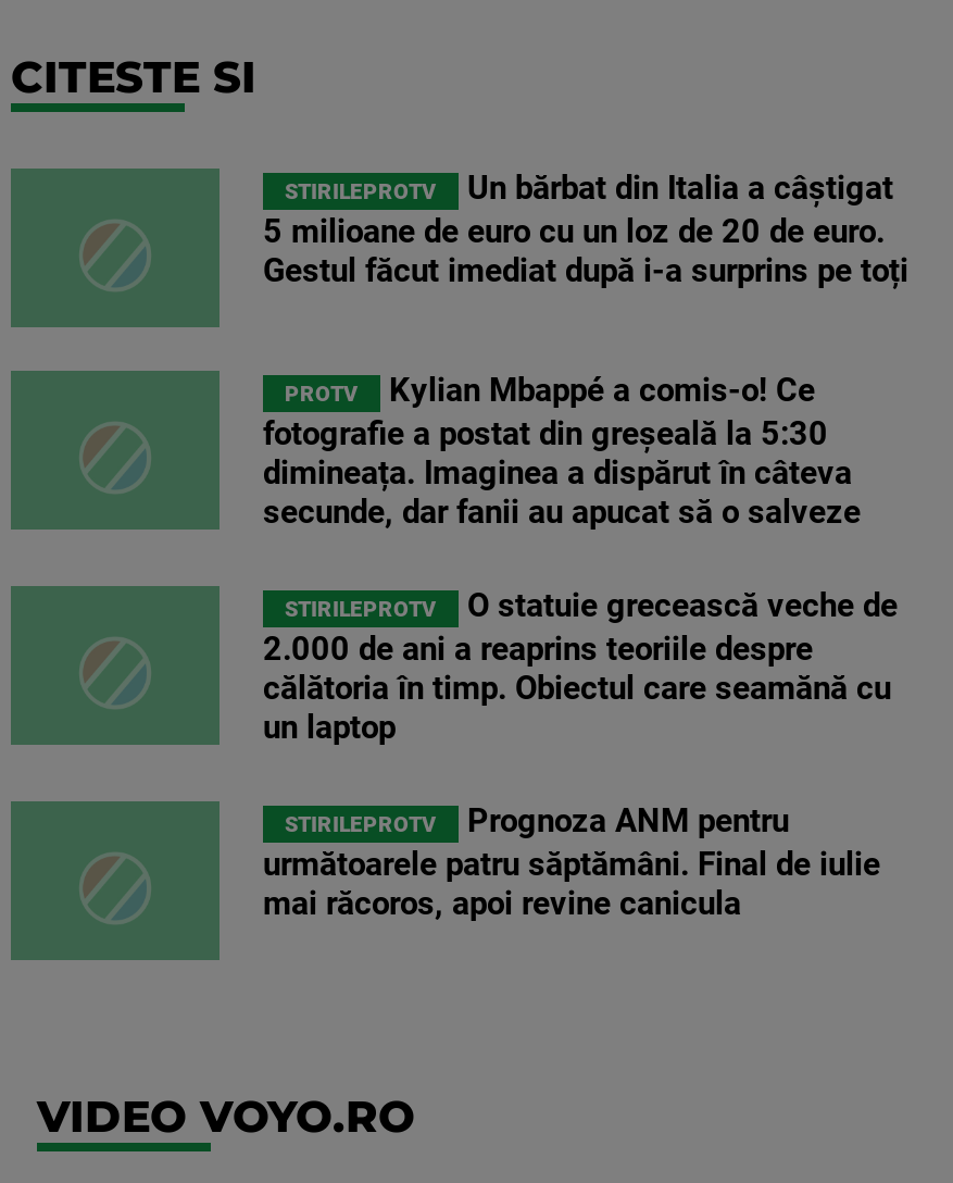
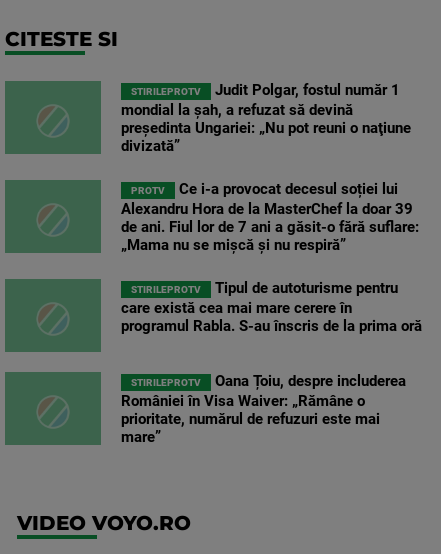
[263,169,908,291] Un bărbat din Italia a câștigat | 5 milioane de euro cu un loz de 20 de euro. | Gestul făcut imediat după i-a surprins pe toți -> [121,81,411,155] Judit Polgar, fostul număr 1 | mondial la şah, a refuzat să devină | preşedinta Ungariei: „Nu pot reuni o naţiune | divizată”
[263,372,861,533] Kylian Mbappé a comis-o! Ce | fotografie a postat din greșeală la 5:30 | dimineața. Imaginea a dispărut în câteva | secunde, dar fanii au apucat să o salveze -> [121,180,419,254] Ce i-a provocat decesul soției lui | Alexandru Hora de la MasterChef la doar 39 | de ani. Fiul lor de 7 ani a găsit-o fără suflare: | „Mama nu se mișcă și nu respiră”
[263,587,898,748] O statuie grecească veche de | 2.000 de ani a reaprins teoriile despre | călătoria în timp. Obiectul care seamănă cu | un laptop -> [121,279,422,335] Tipul de autoturisme pentru | care există cea mai mare cerere în | programul Rabla. S-au înscris de la prima oră
[263,802,880,924] Prognoza ANM pentru | următoarele patru săptămâni. Final de iulie | mai răcoros, apoi revine canicula -> [121,372,406,446] Oana Țoiu, despre includerea | României în Visa Waiver: „Rămâne o | prioritate, numărul de refuzuri este mai | mare”

